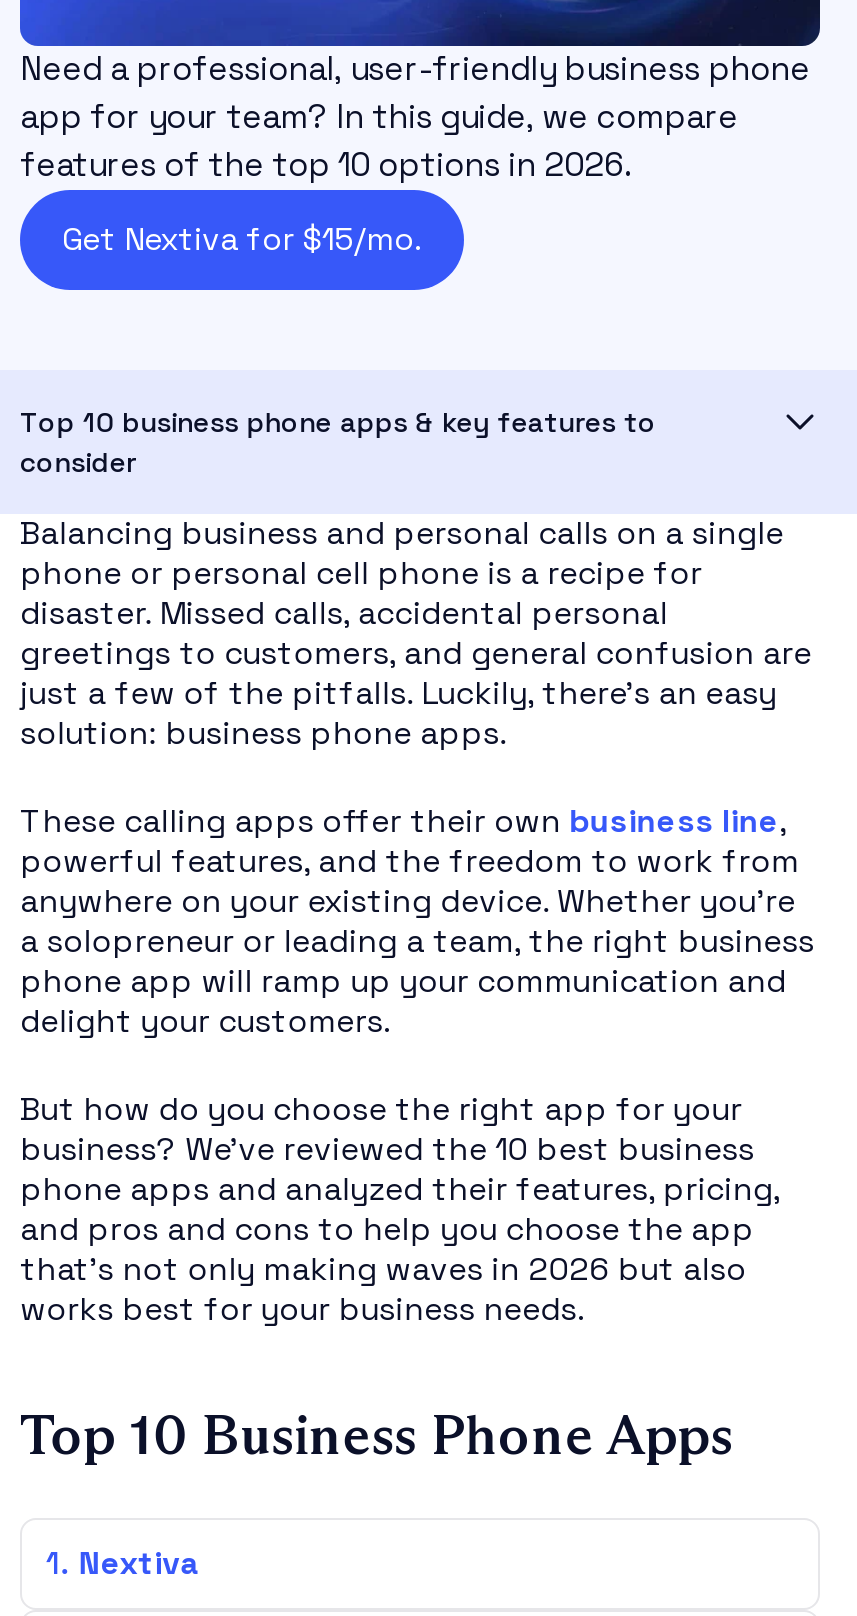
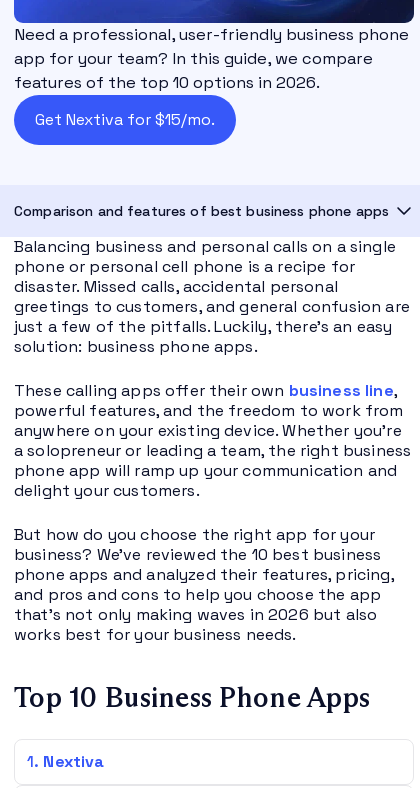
[20,404,656,480] Top 10 business phone apps & key features to | consider -> [14,202,389,220] Comparison and features of best business phone apps

